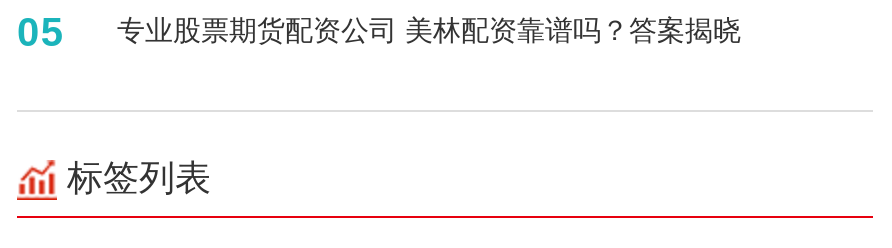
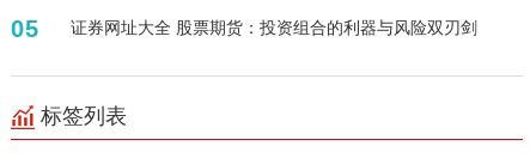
[117,10,741,48] 专业股票期货配资公司 美林配资靠谱吗？答案揭晓 -> [71,16,477,38] 证券网址大全 股票期货：投资组合的利器与风险双刃剑

